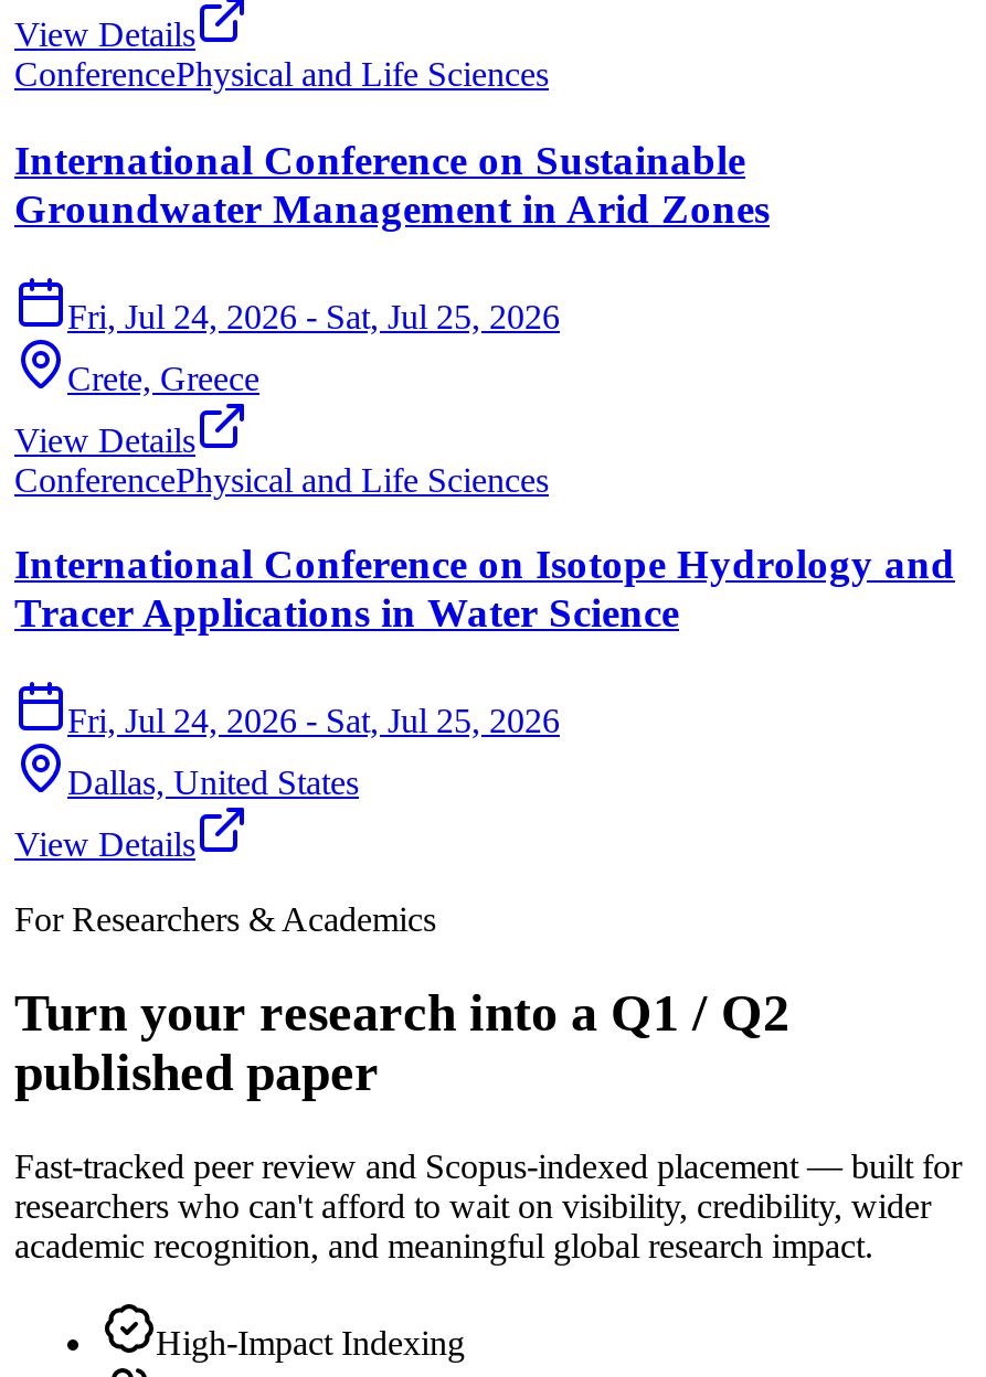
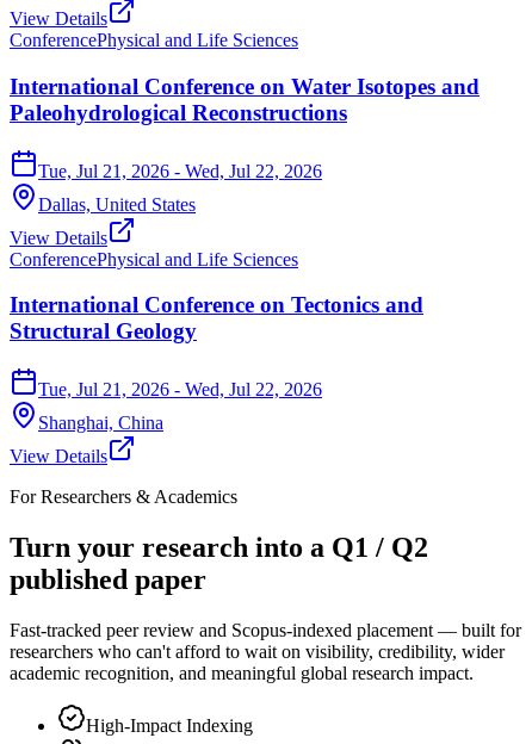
[14,137,770,231] International Conference on Sustainable | Groundwater Management in Arid Zones -> [10,74,480,125] International Conference on Water Isotopes and | Paleohydrological Reconstructions
[67,297,560,335] Fri, Jul 24, 2026 - Sat, Jul 25, 2026 -> [38,160,322,181] Tue, Jul 21, 2026 - Wed, Jul 22, 2026
[67,359,259,396] Crete, Greece -> none
none -> [38,413,163,433] Shanghai, China
[14,541,955,636] International Conference on Isotope Hydrology and | Tracer Applications in Water Science -> [10,292,423,344] International Conference on Tectonics and | Structural Geology
[67,702,560,739] Fri, Jul 24, 2026 - Sat, Jul 25, 2026 -> [38,379,322,399] Tue, Jul 21, 2026 - Wed, Jul 22, 2026
moved [67,764,359,801] -> [38,194,196,214]: Dallas, United States

